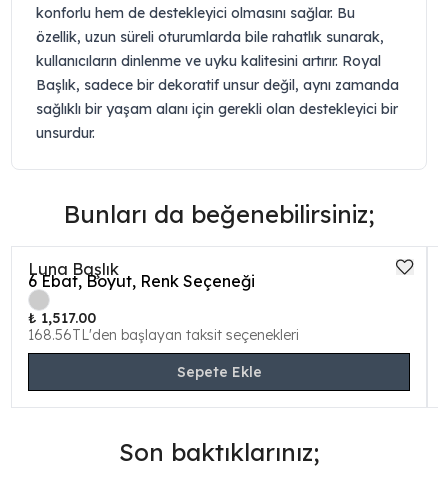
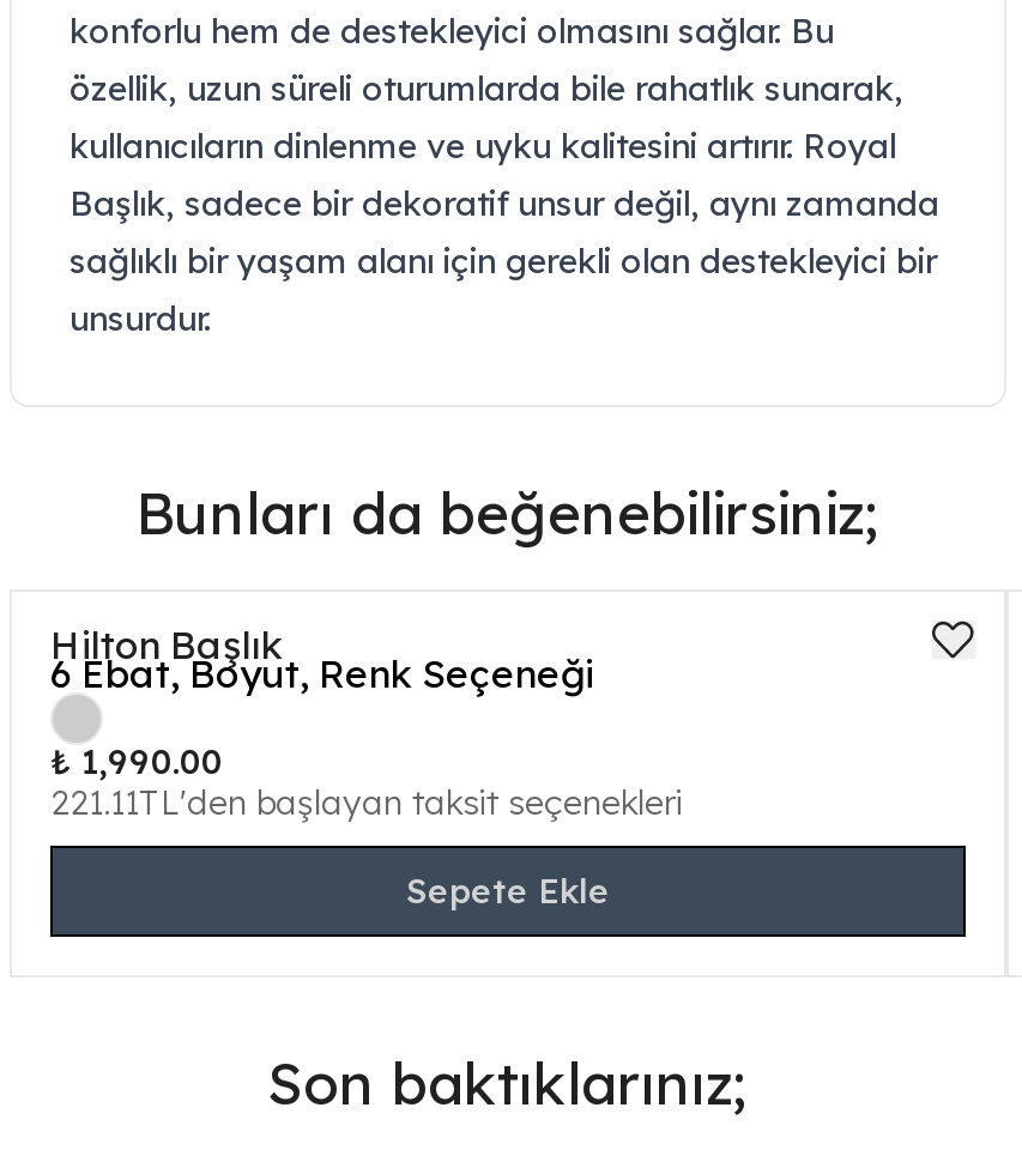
[28,259,119,279] Luna Başlık -> [50,621,283,668] Hilton Başlık
[28,309,96,327] ₺ 1,517.00 -> [50,740,223,783] ₺ 1,990.00
[28,326,299,344] 168.56TL'den başlayan taksit seçenekleri -> [50,781,683,824] 221.11TL'den başlayan taksit seçenekleri

